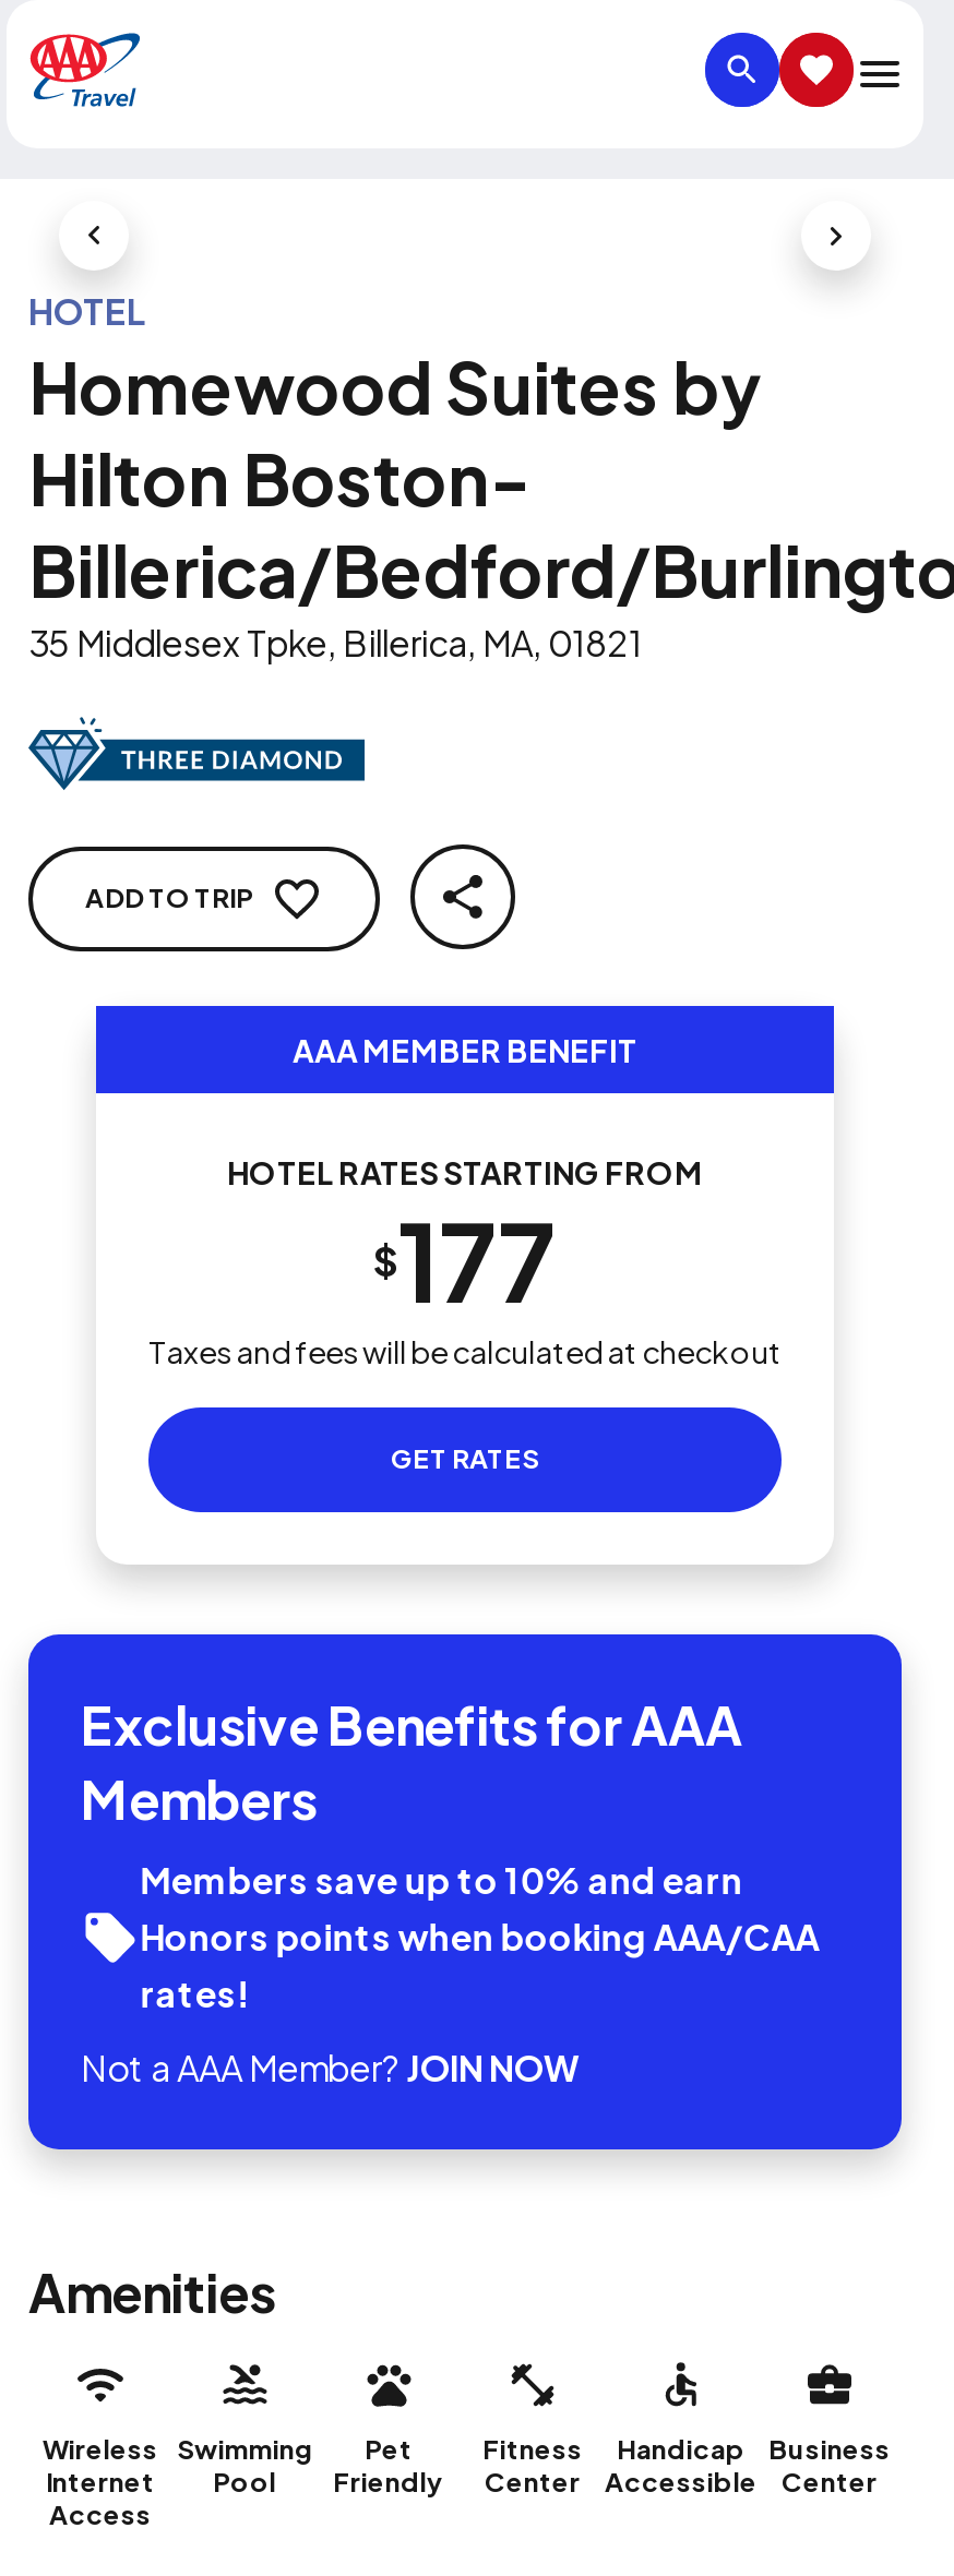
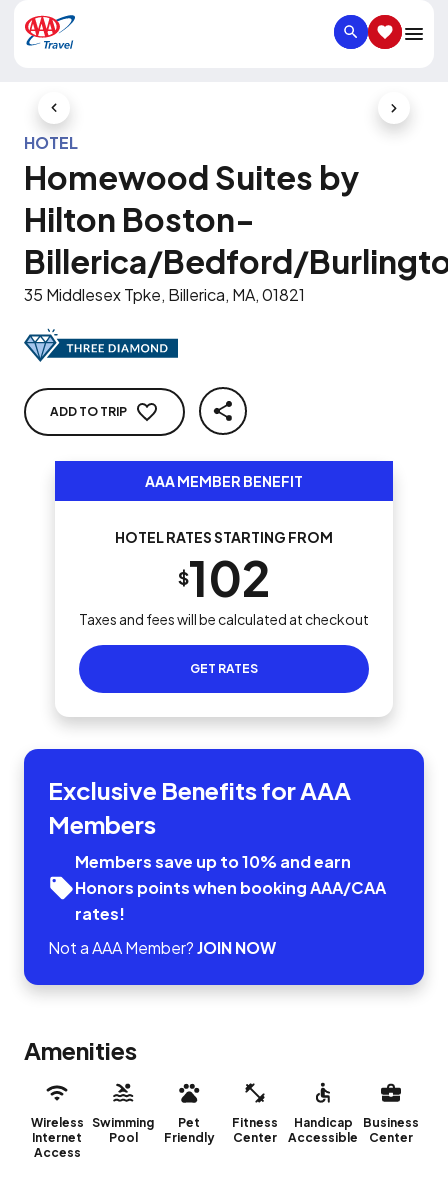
[373,1194,557,1327] $177 -> [178,547,270,608] $102

